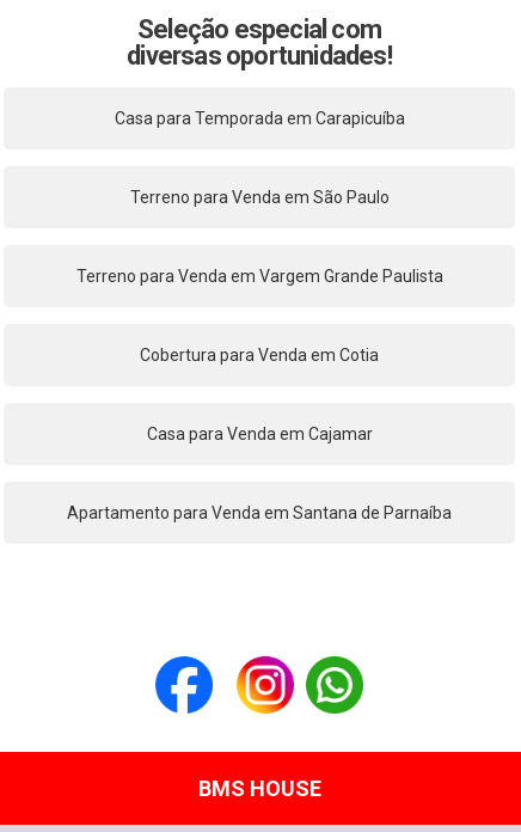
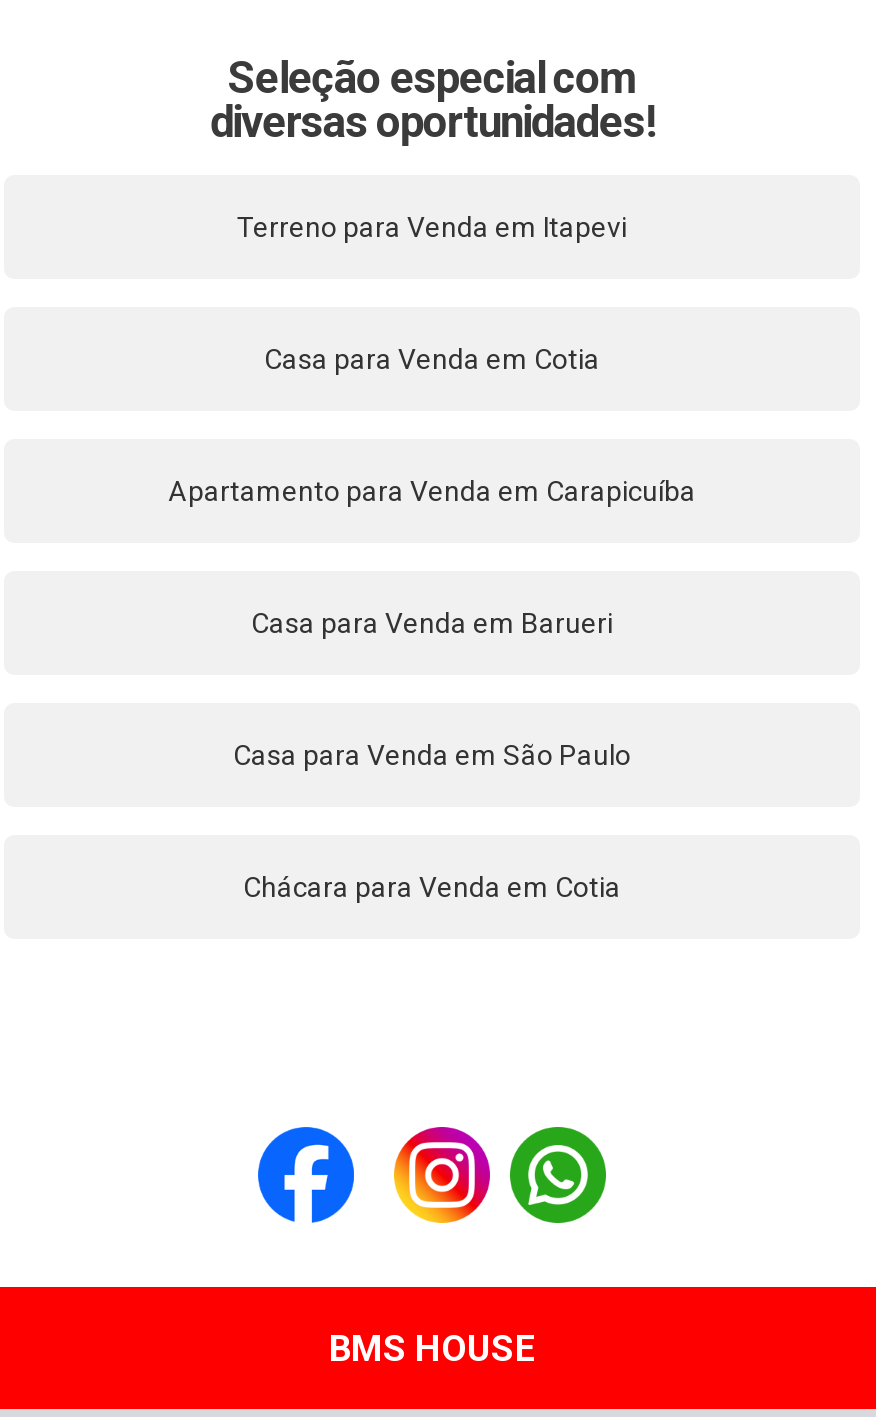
[114,109,404,128] Casa para Temporada em Carapicuíba -> [237,211,627,243] Terreno para Venda em Itapevi
[130,188,389,207] Terreno para Venda em São Paulo -> [264,343,600,375] Casa para Venda em Cotia
[76,267,443,286] Terreno para Venda em Vargem Grande Paulista -> [168,475,696,507] Apartamento para Venda em Carapicuíba
[140,345,379,365] Cobertura para Venda em Cotia -> [251,607,613,639] Casa para Venda em Barueri
[146,424,372,443] Casa para Venda em Cajamar -> [233,739,631,771] Casa para Venda em São Paulo
[67,503,452,522] Apartamento para Venda em Santana de Parnaíba -> [243,871,621,903] Chácara para Venda em Cotia

